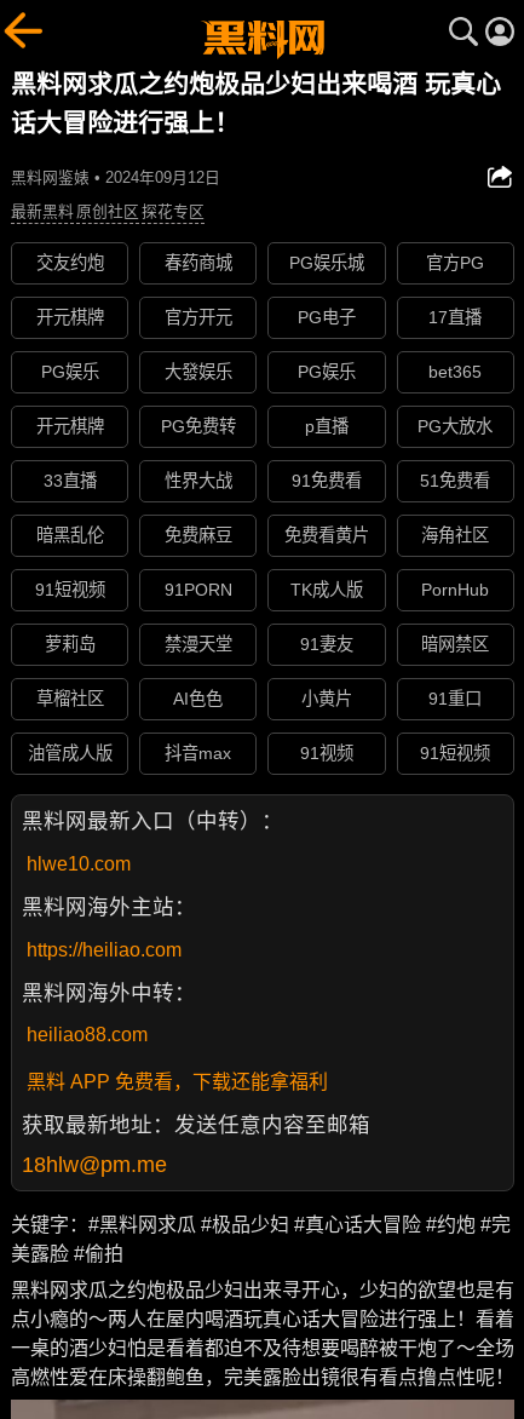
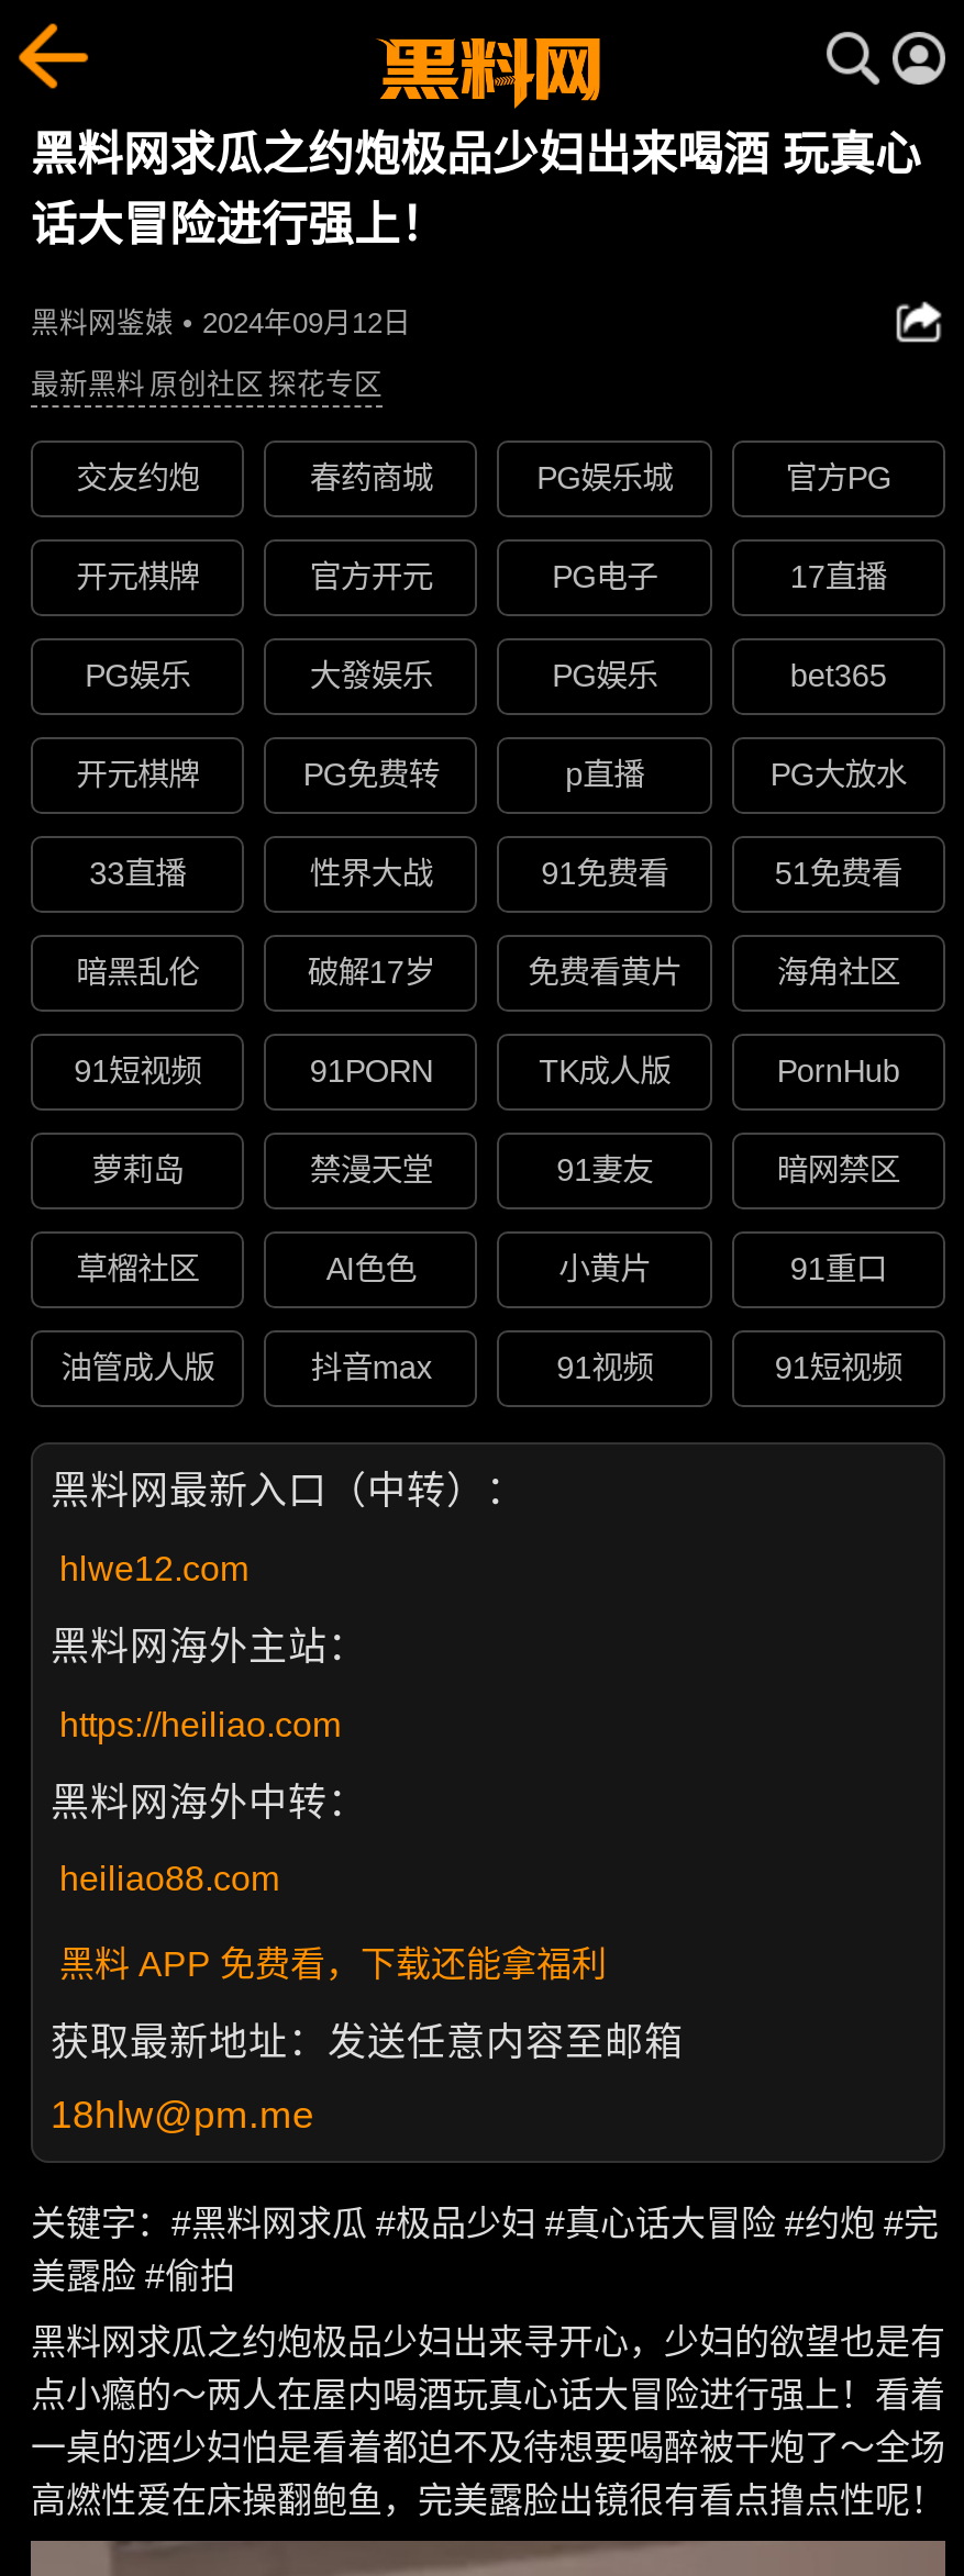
[164,526,232,545] 免费麻豆 -> [307,955,435,991] 破解17岁
[27,853,131,874] hlwe10.com -> [59,1550,248,1587] hlwe12.com

